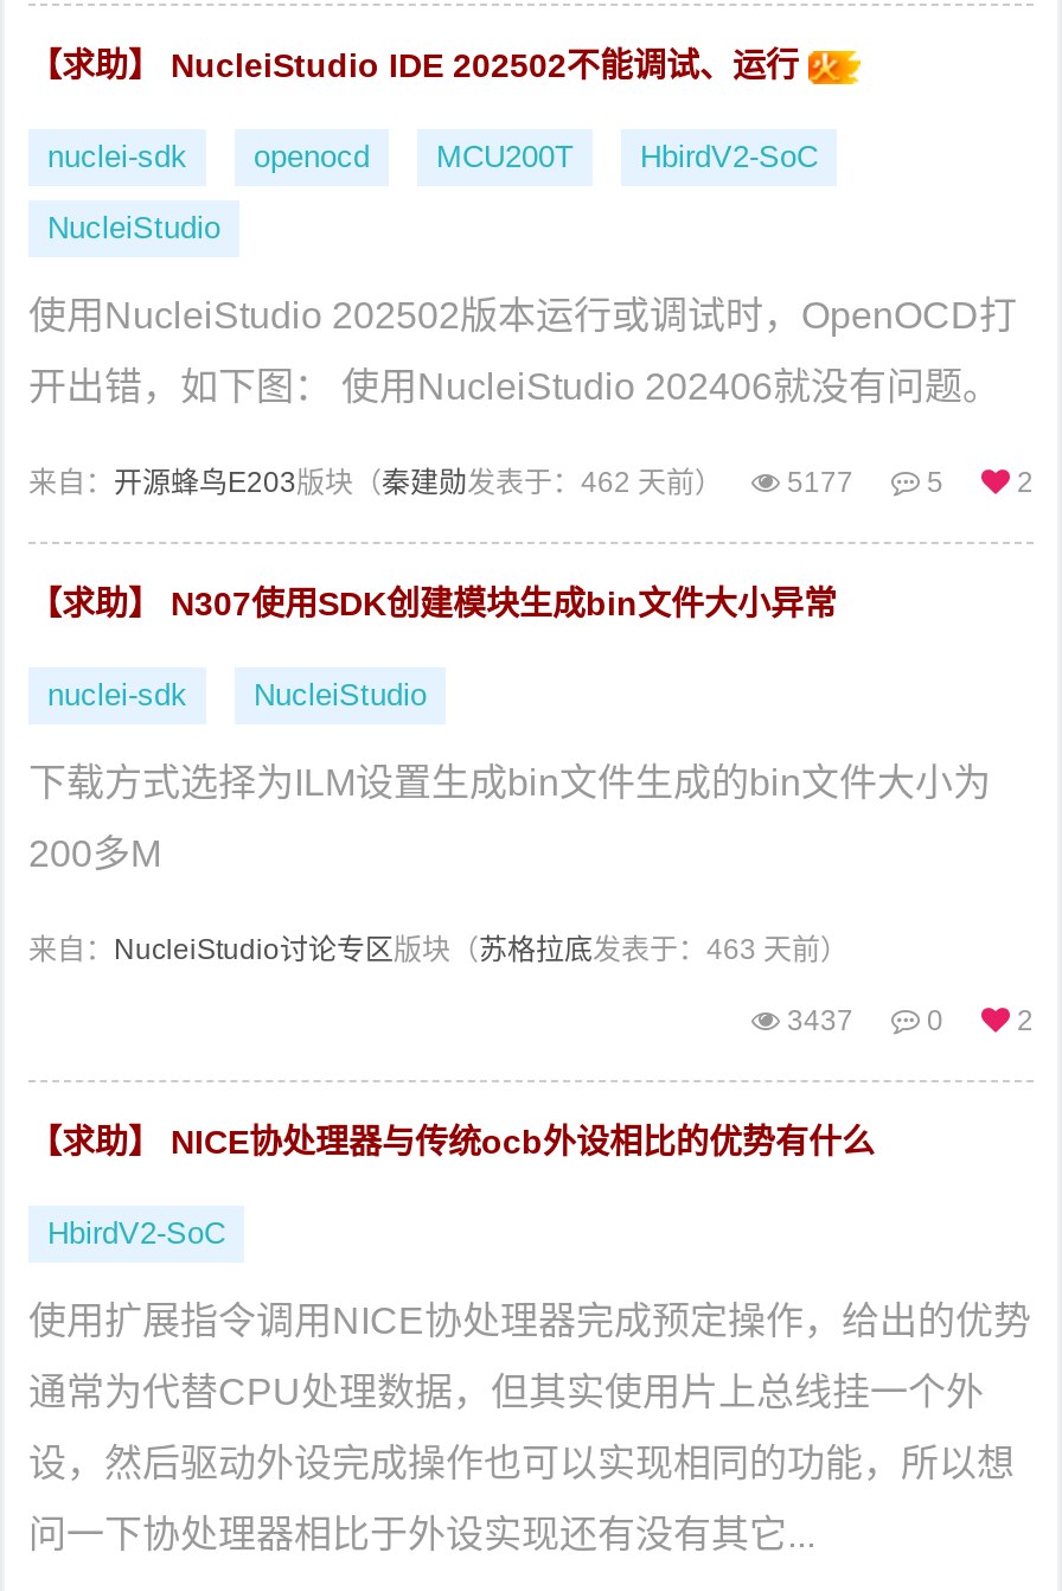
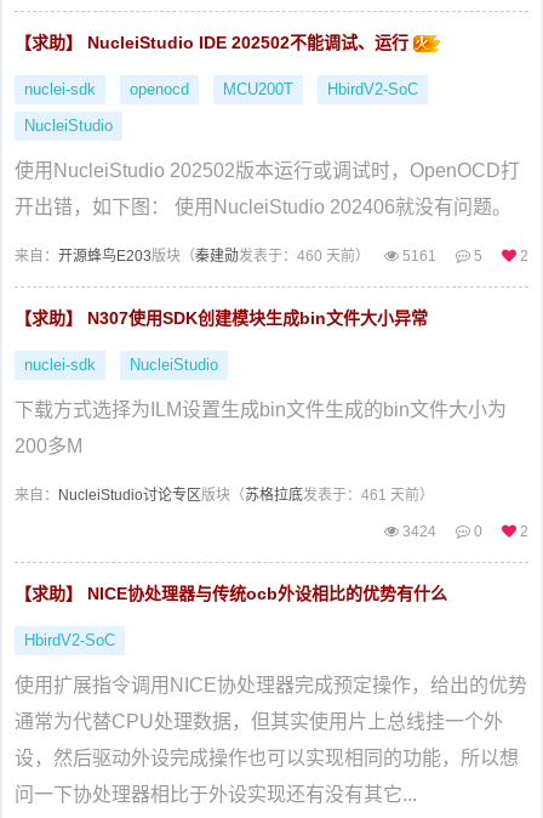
[28,466,723,499] 来自：开源蜂鸟E203版块（秦建勋发表于：462 天前） -> [15,248,370,265] 来自：开源蜂鸟E203版块（秦建勋发表于：460 天前）
[780,466,853,499] 5177 -> [399,248,436,265] 5161
[28,933,849,966] 来自：NucleiStudio讨论专区版块（苏格拉底发表于：463 天前） -> [15,487,434,504] 来自：NucleiStudio讨论专区版块（苏格拉底发表于：461 天前）
[780,1004,1034,1037] 3437 0 2 -> [399,523,528,540] 3424 0 2

